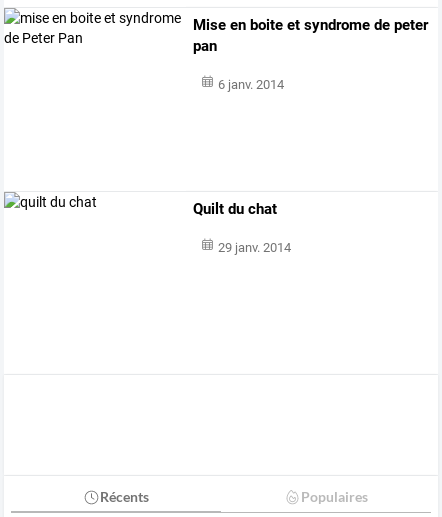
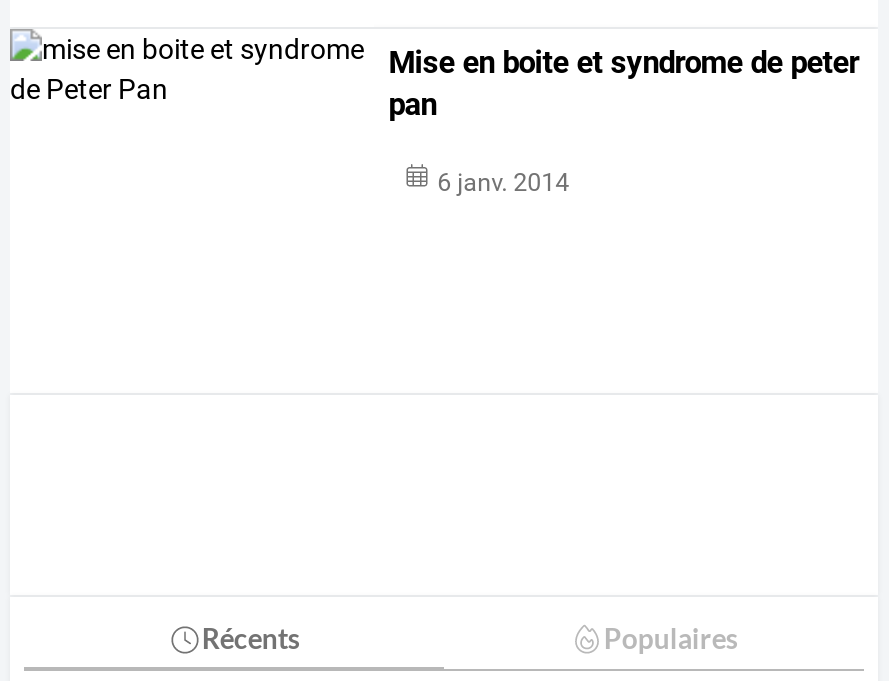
[193,200,291,255] Quilt du chat | 29 janv. 2014 -> none

